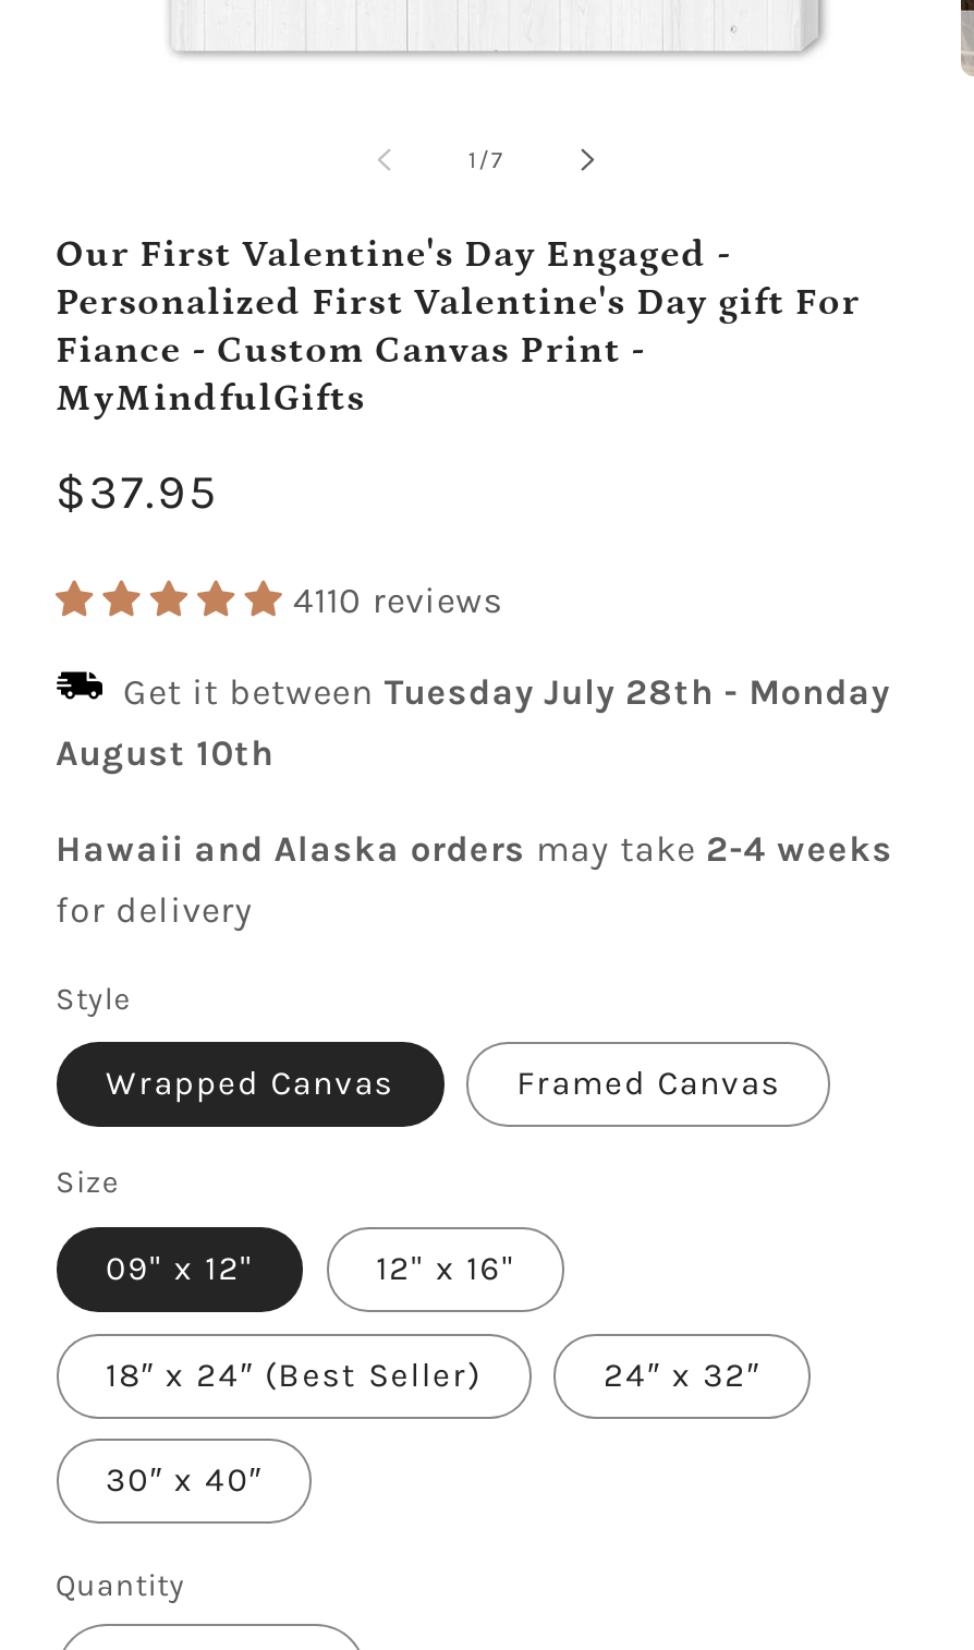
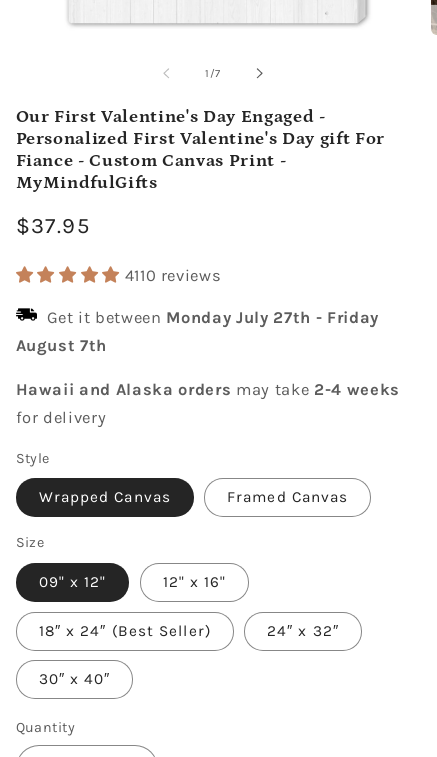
[123,670,890,712] Get it between Tuesday July 28th - Monday -> [46,308,379,327] Get it between Monday July 27th - Friday
[56,731,274,773] August 10th -> [15,336,107,355] August 7th

